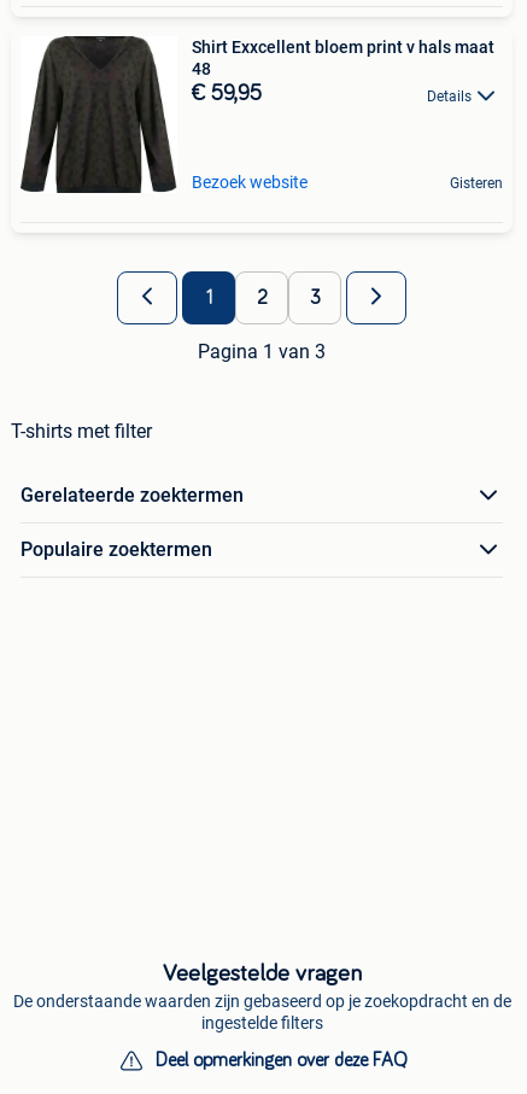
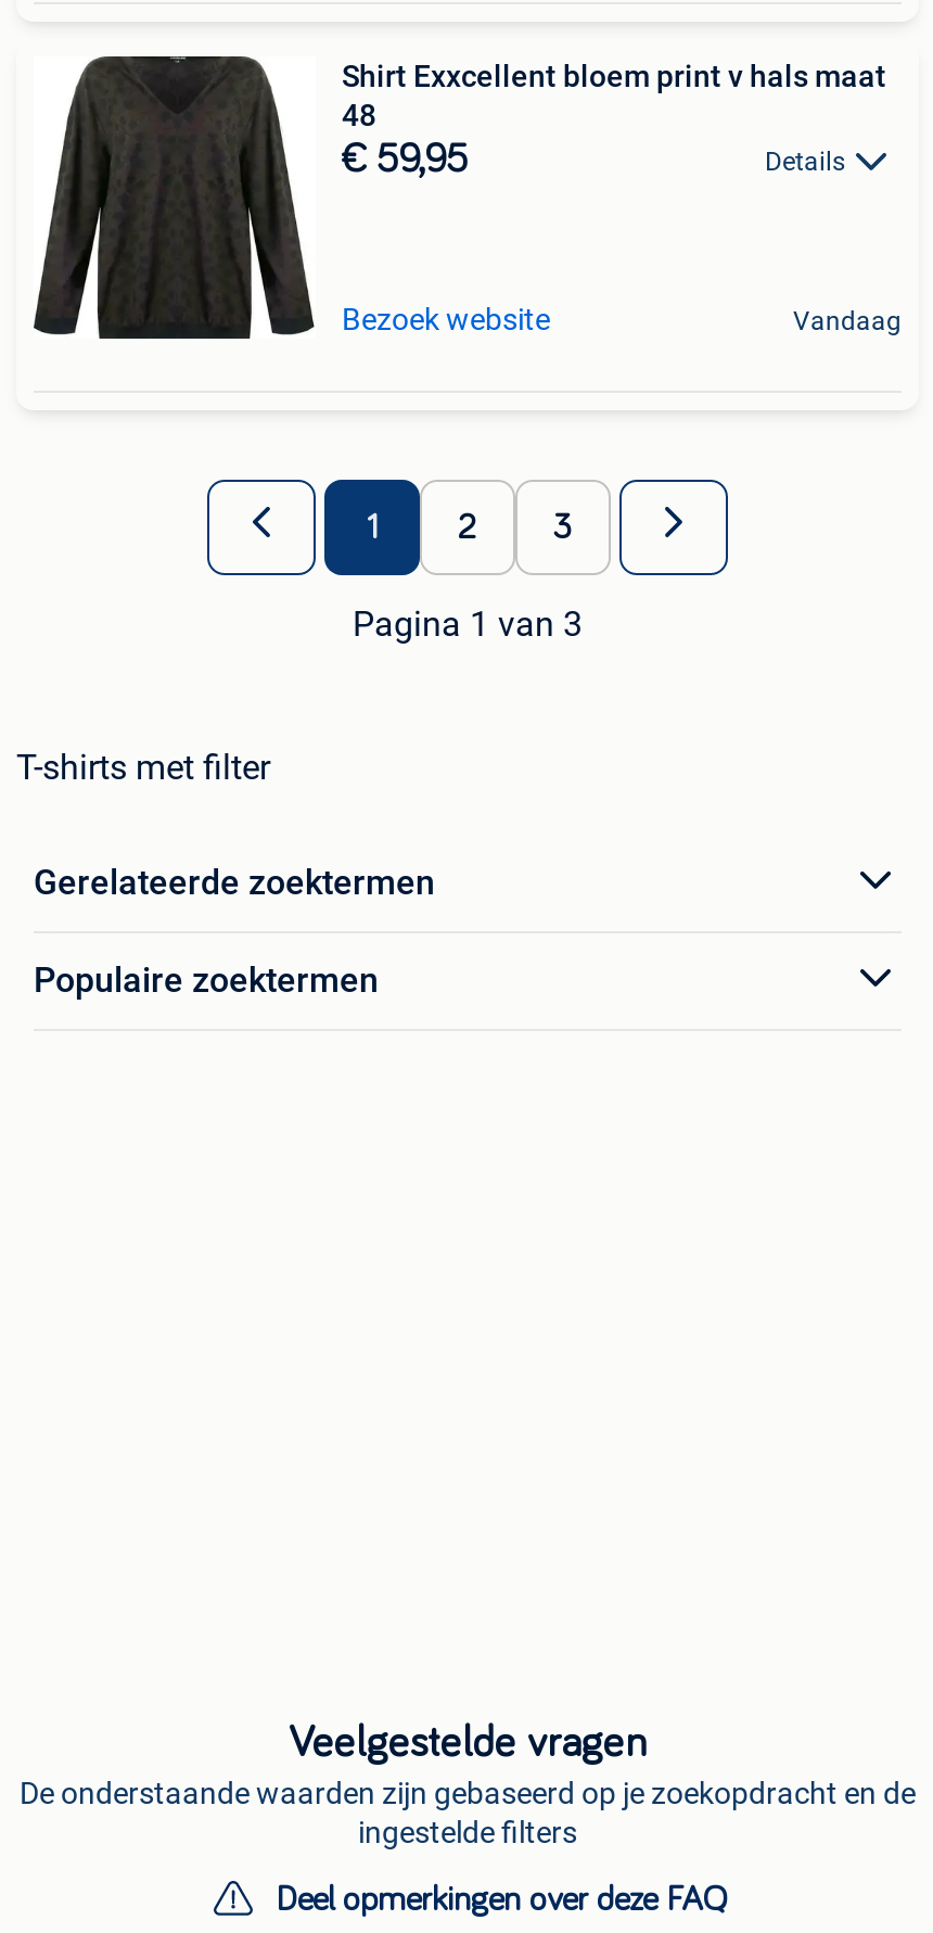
[450,175,503,192] Gisteren -> [793,305,902,335] Vandaag

